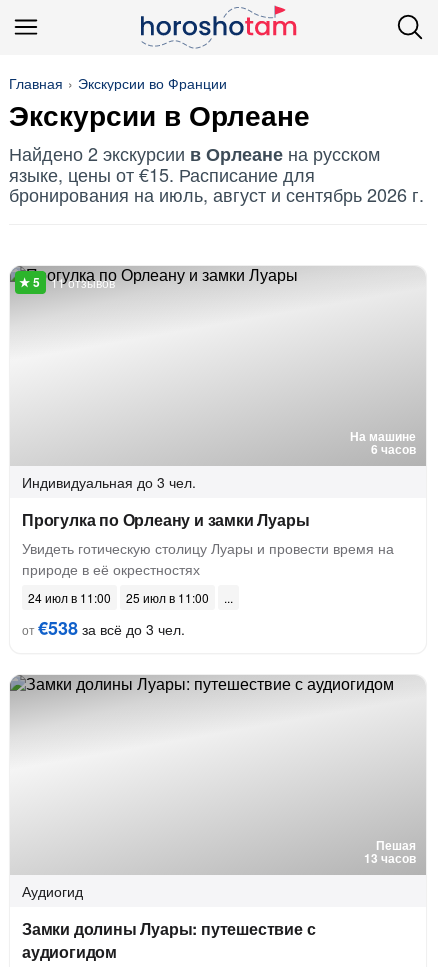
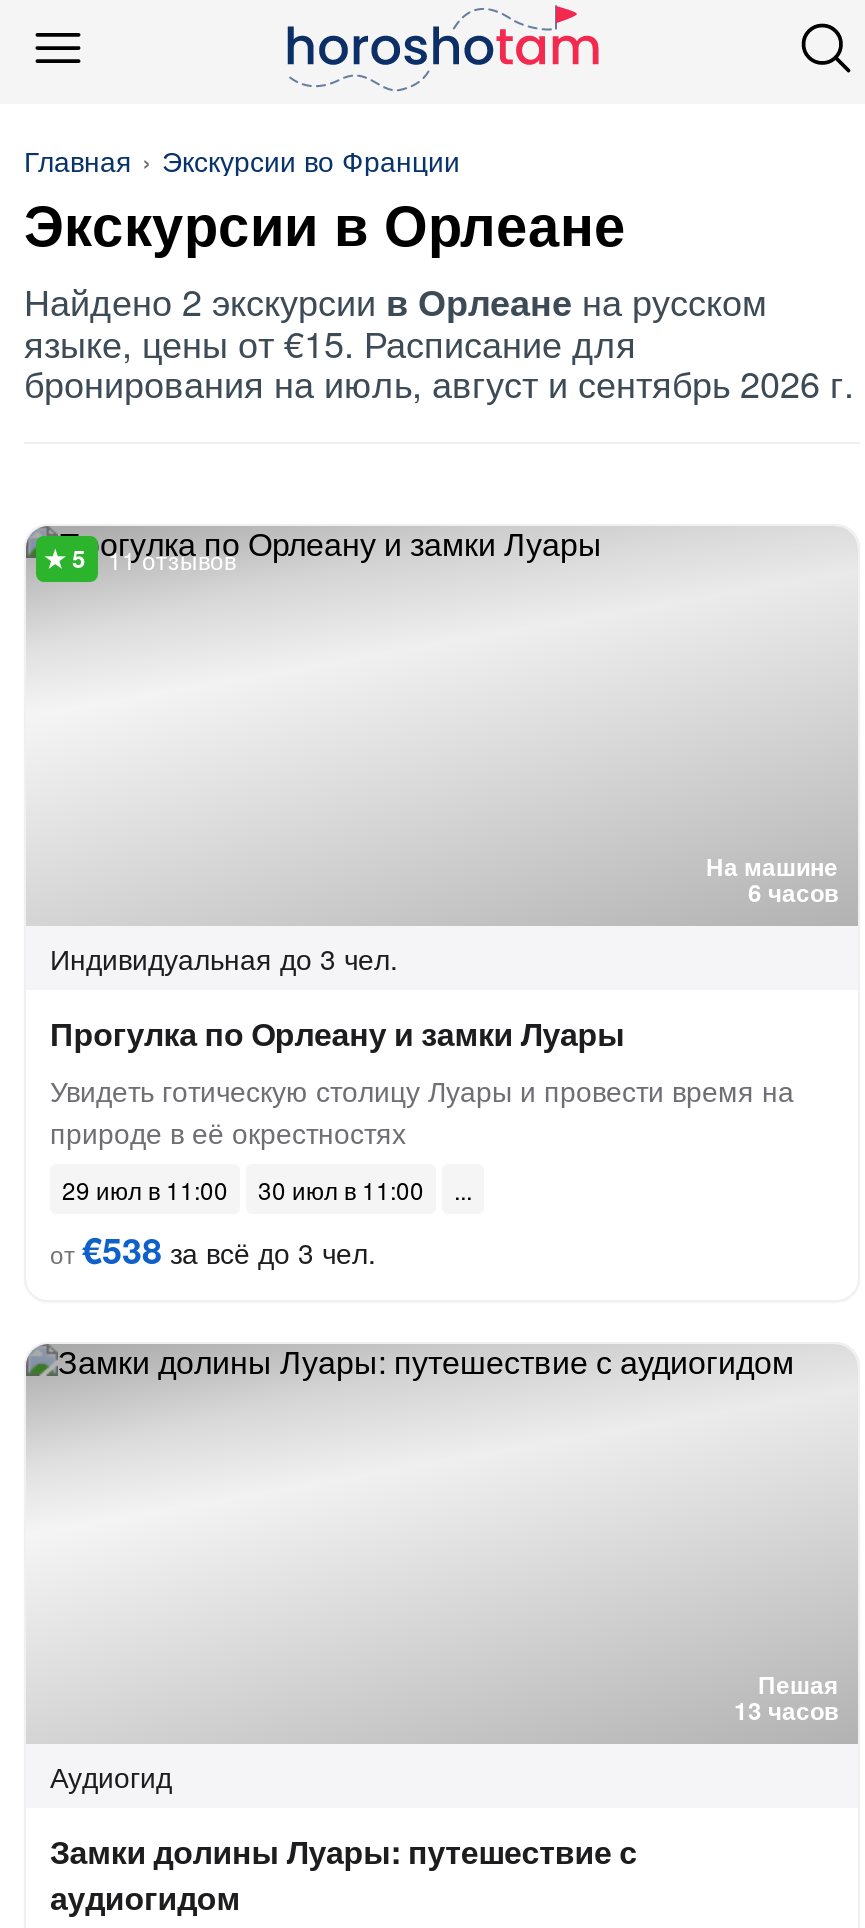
[28,589,111,606] 24 июл в 11:00 -> [62,1172,228,1206] 29 июл в 11:00
[126,589,209,606] 25 июл в 11:00 -> [258,1172,424,1206] 30 июл в 11:00

